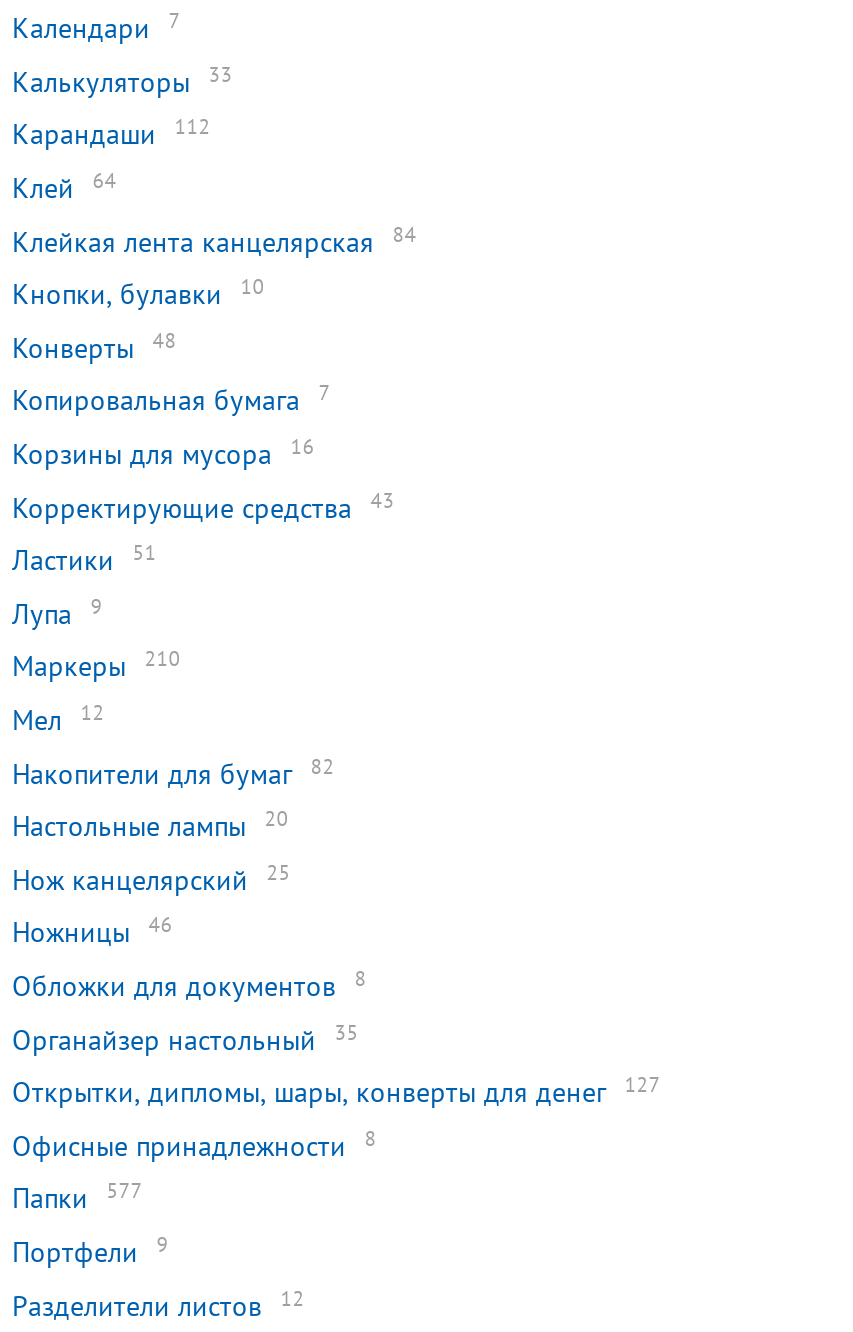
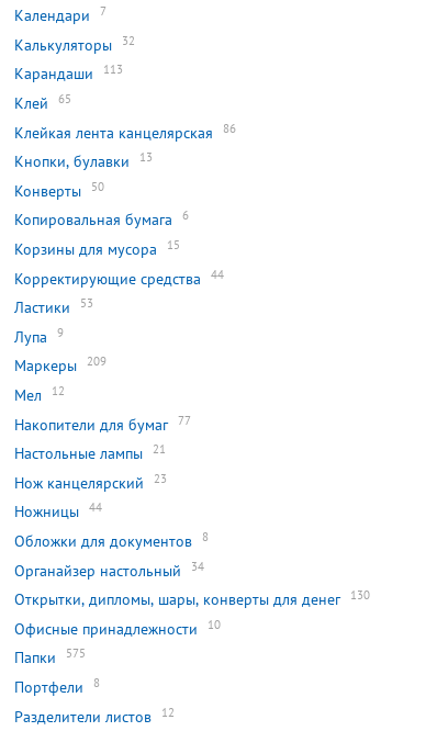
[12,60,232,100] Калькуляторы 33 -> [14,33,135,55] Калькуляторы 32
[12,113,210,153] Карандаши 112 -> [14,62,123,84] Карандаши 113
[12,166,116,206] Клей 64 -> [14,91,72,113] Клей 65
[12,219,416,259] Клейкая лента канцелярская 84 -> [14,120,236,142] Клейкая лента канцелярская 86
[12,272,264,312] Кнопки, булавки 10 -> [14,149,153,171] Кнопки, булавки 13
[12,326,176,366] Конверты 48 -> [14,179,105,201] Конверты 50
[12,379,330,419] Копировальная бумага 7 -> [14,208,189,230] Копировальная бумага 6
[12,432,314,472] Корзины для мусора 16 -> [14,237,180,259] Корзины для мусора 15
[12,485,394,525] Корректирующие средства 43 -> [14,266,224,288] Корректирующие средства 44
[12,538,156,578] Ластики 51 -> [14,295,94,317] Ластики 53
[12,645,180,685] Маркеры 210 -> [14,354,107,376] Маркеры 209
[12,751,334,791] Накопители для бумаг 82 -> [14,412,191,434] Накопители для бумаг 77
[12,804,288,844] Настольные лампы 20 -> [14,441,166,463] Настольные лампы 21
[12,858,290,898] Нож канцелярский 25 -> [14,471,167,493] Нож канцелярский 23
[12,911,172,951] Ножницы 46 -> [14,500,102,522] Ножницы 44
[12,1017,358,1057] Органайзер настольный 35 -> [14,558,204,580] Органайзер настольный 34
[12,1070,660,1110] Открытки, дипломы, шары, конверты для денег 127 -> [14,587,370,609] Открытки, дипломы, шары, конверты для денег 130
[12,1123,376,1163] Офисные принадлежности 8 -> [14,617,221,638] Офисные принадлежности 10
[12,1177,142,1217] Папки 577 -> [14,646,86,668] Папки 575
[12,1230,168,1270] Портфели 9 -> [14,675,100,697] Портфели 8

